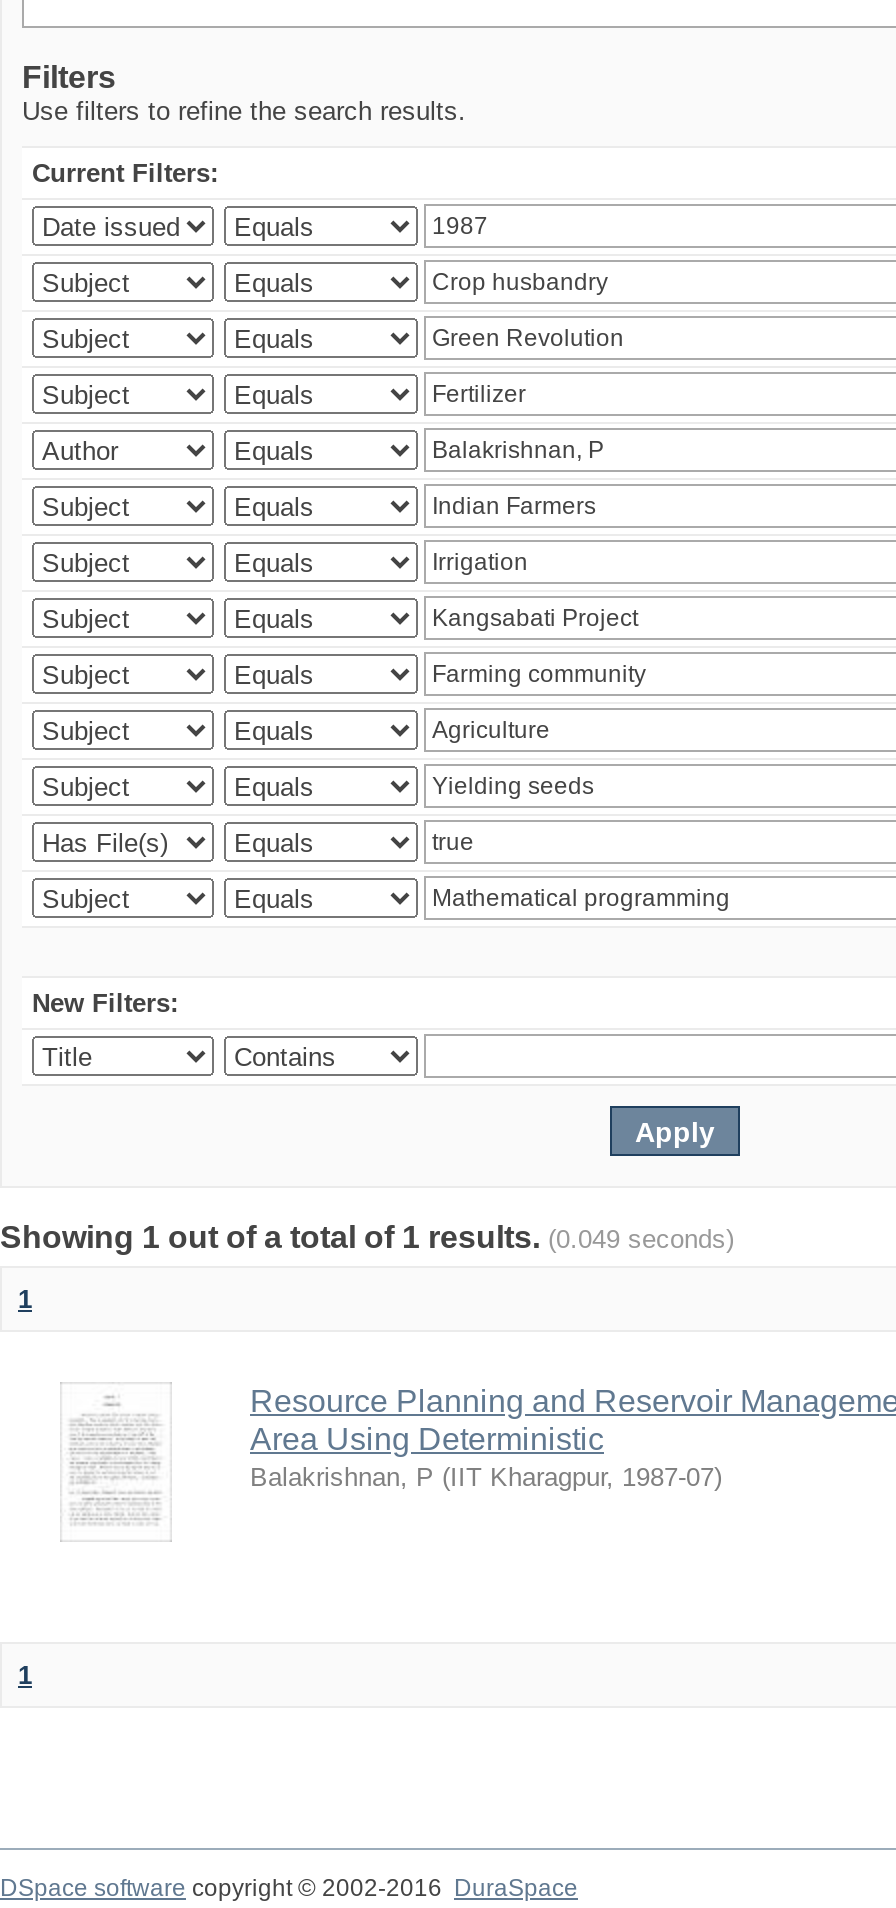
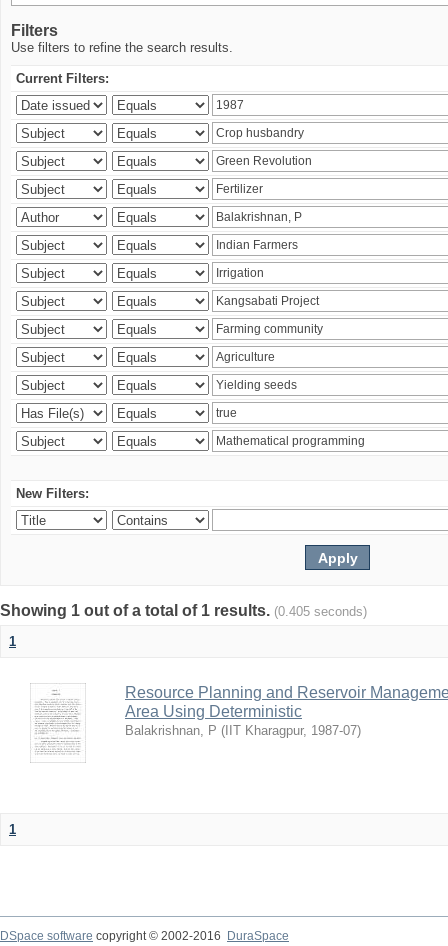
[0,1220,734,1254] Showing 1 out of a total of 1 results. (0.049 seconds) -> [0,602,367,619] Showing 1 out of a total of 1 results. (0.405 seconds)

